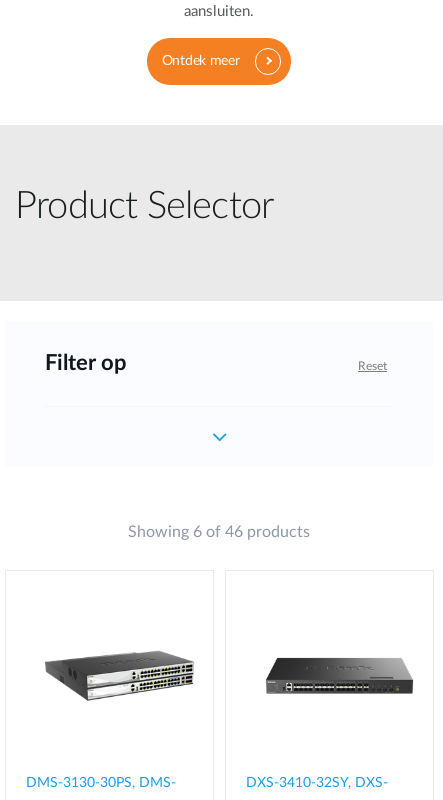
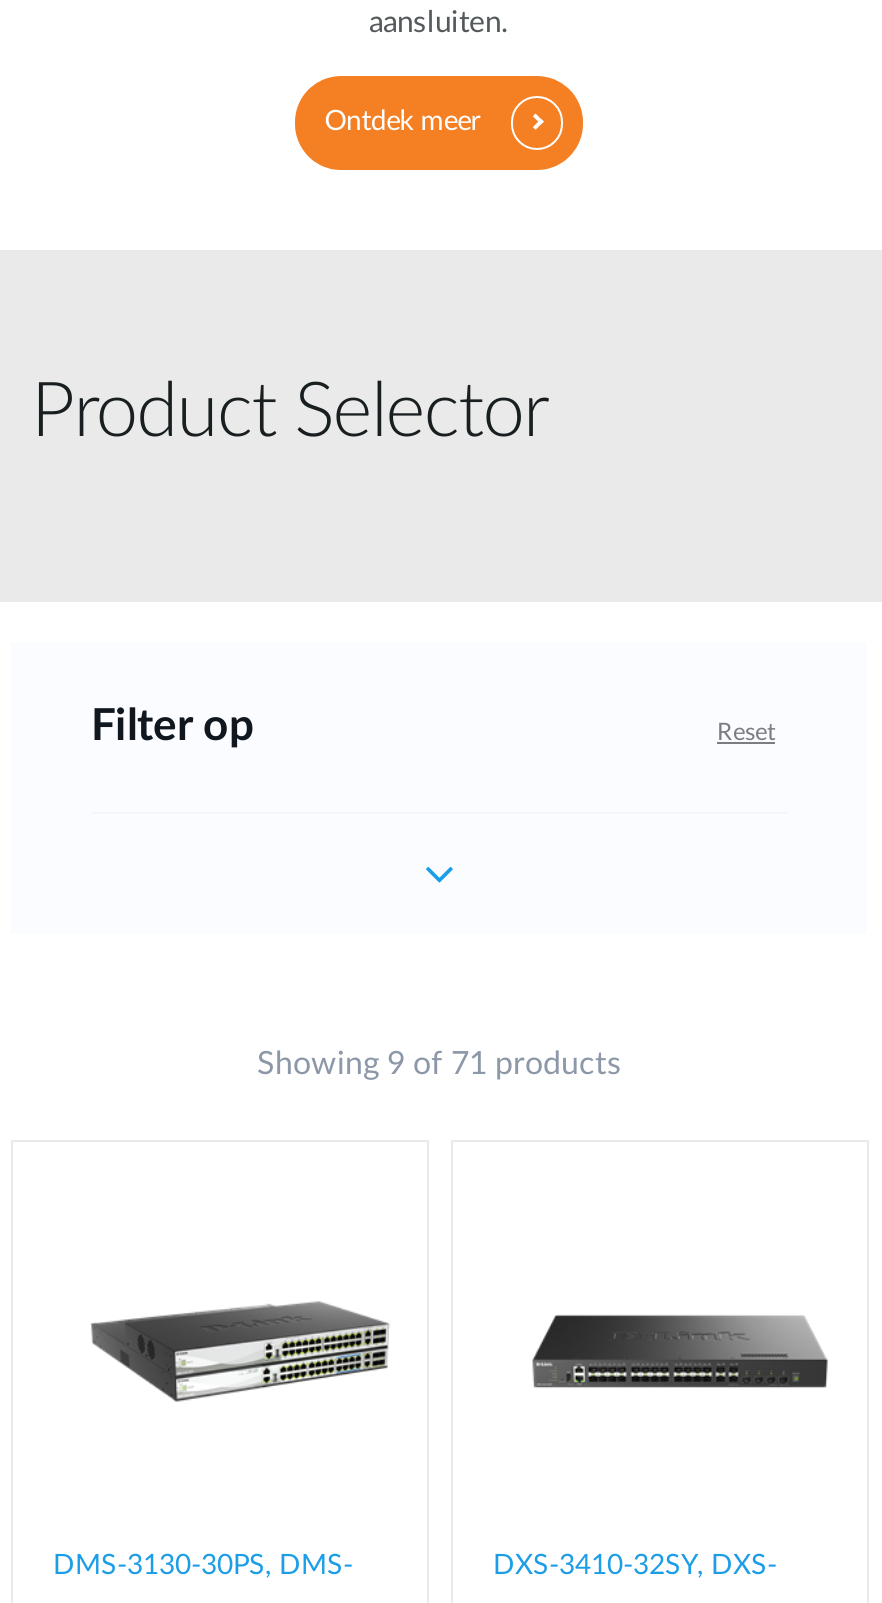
[128,524,310,540] Showing 6 of 46 products -> [257,1048,621,1080] Showing 9 of 71 products

